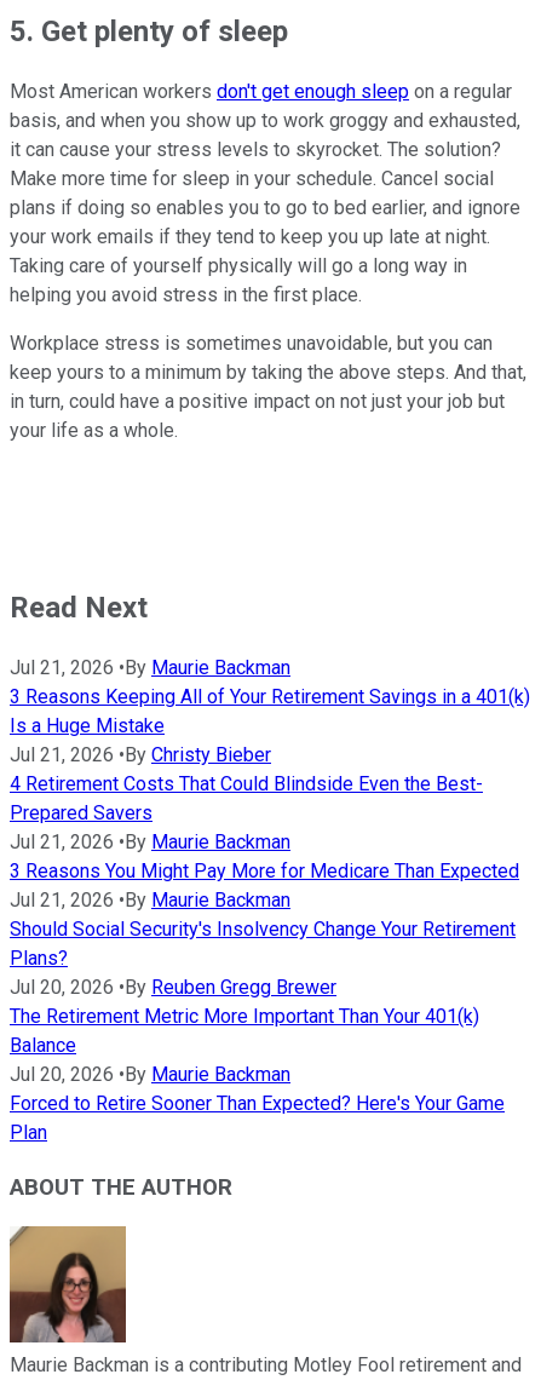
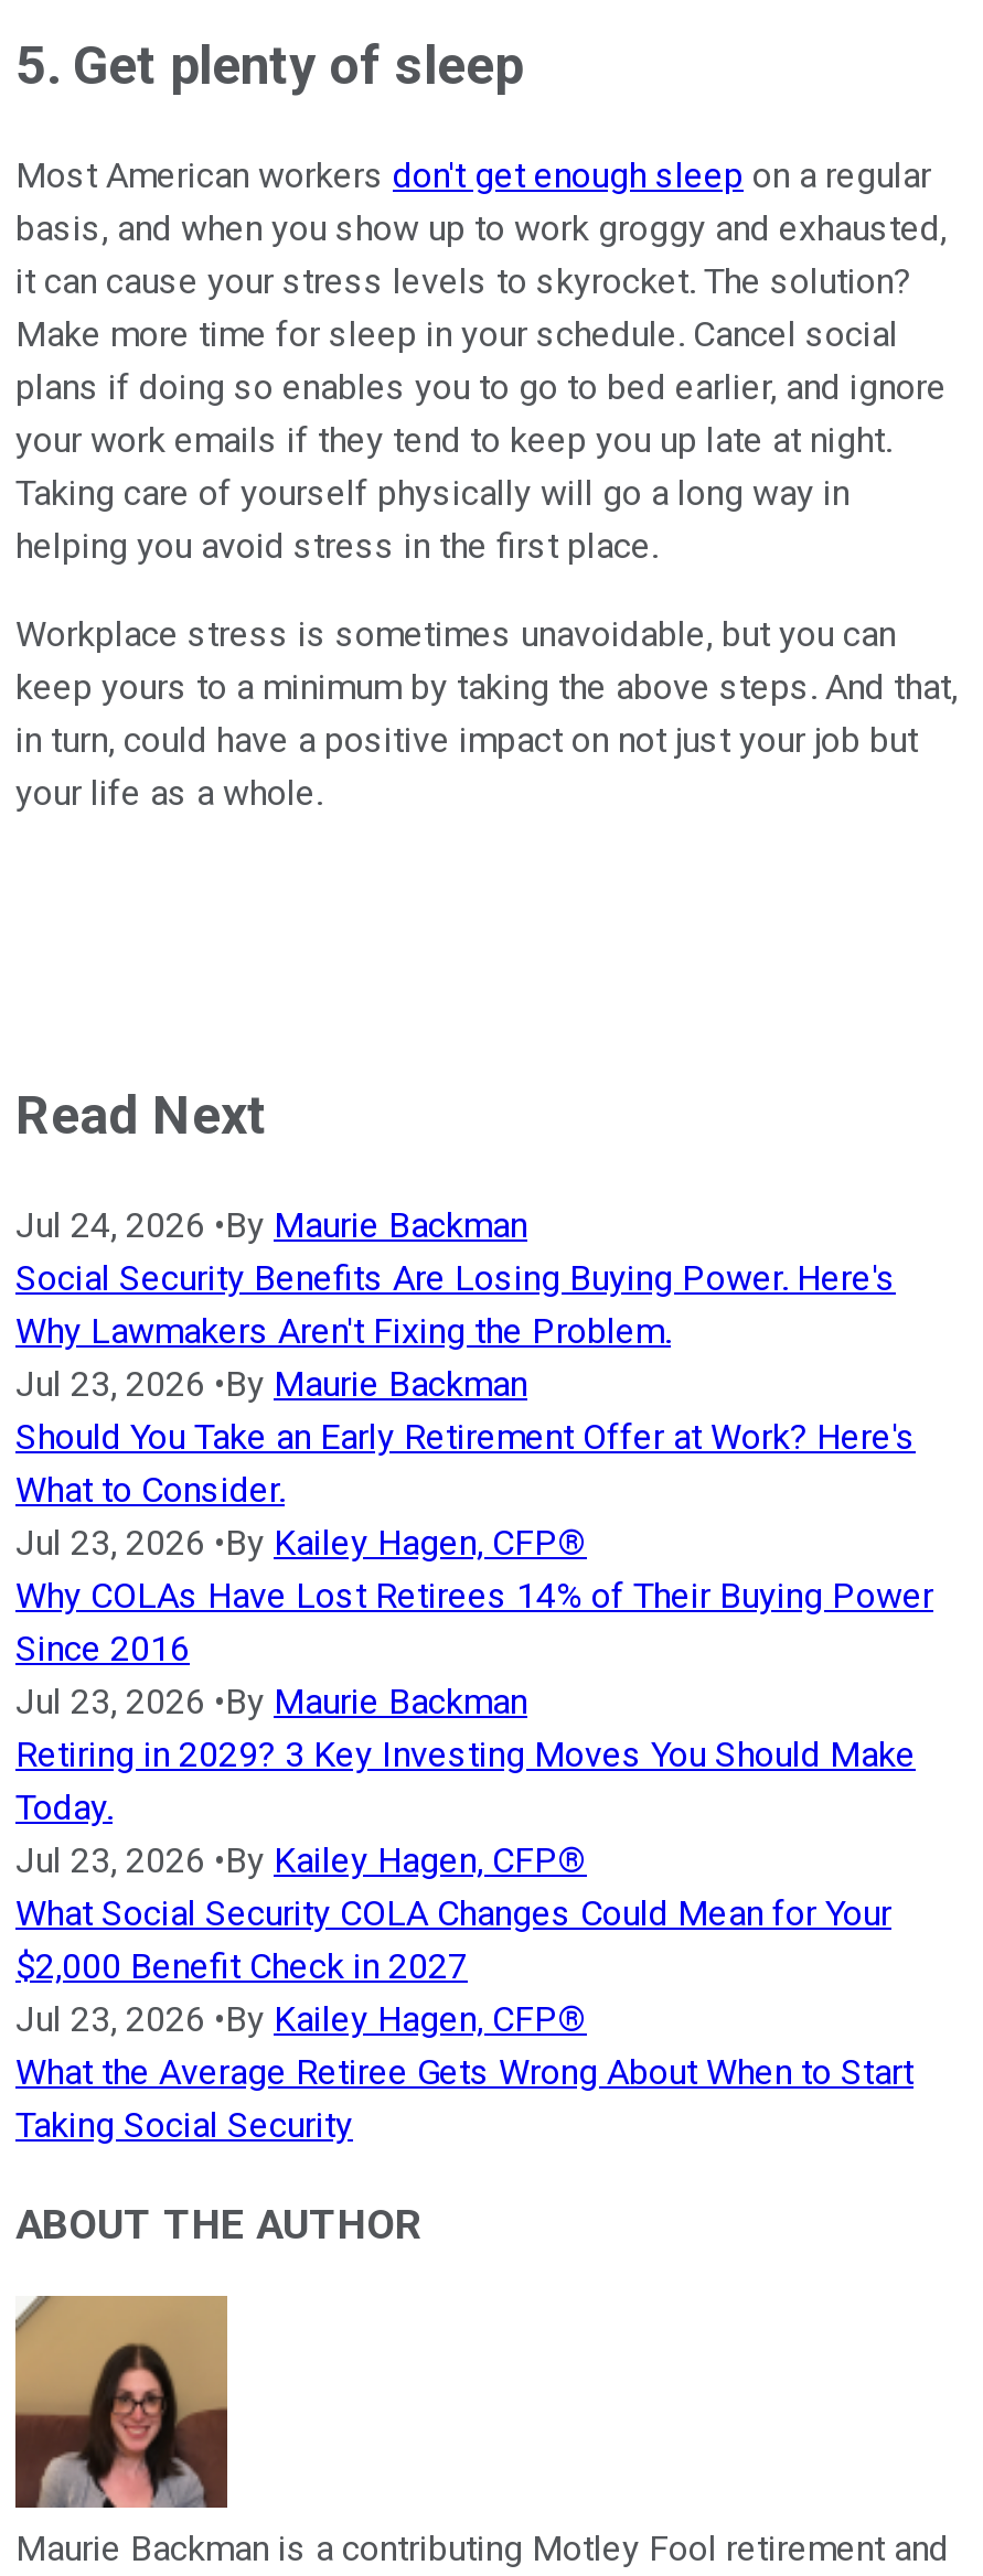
[10,656,530,1144] Jul 21, 2026 • By Maurie Backman | 3 Reasons Keeping All of Your Retirement Savings in a 401(k) | Is a Huge Mistake | Jul 21, 2026 • By Christy Bieber | 4 Retirement Costs That Could Blindside Even the Best- | Prepared Savers | Jul 21, 2026 • By Maurie Backman | 3 Reasons You Might Pay More for Medicare Than Expected | Jul 21, 2026 • By Maurie Backman | Should Social Security's Insolvency Change Your Retirement | Plans? | Jul 20, 2026 • By Reuben Gregg Brewer | The Retirement Metric More Important Than Your 401(k) | Balance | Jul 20, 2026 • By Maurie Backman | Forced to Retire Sooner Than Expected? Here's Your Game | Plan -> [15,1204,933,2145] Jul 24, 2026 • By Maurie Backman | Social Security Benefits Are Losing Buying Power. Here's | Why Lawmakers Aren't Fixing the Problem. | Jul 23, 2026 • By Maurie Backman | Should You Take an Early Retirement Offer at Work? Here's | What to Consider. | Jul 23, 2026 • By Kailey Hagen, CFP® | Why COLAs Have Lost Retirees 14% of Their Buying Power | Since 2016 | Jul 23, 2026 • By Maurie Backman | Retiring in 2029? 3 Key Investing Moves You Should Make | Today. | Jul 23, 2026 • By Kailey Hagen, CFP® | What Social Security COLA Changes Could Mean for Your | $2,000 Benefit Check in 2027 | Jul 23, 2026 • By Kailey Hagen, CFP® | What the Average Retiree Gets Wrong About When to Start | Taking Social Security

